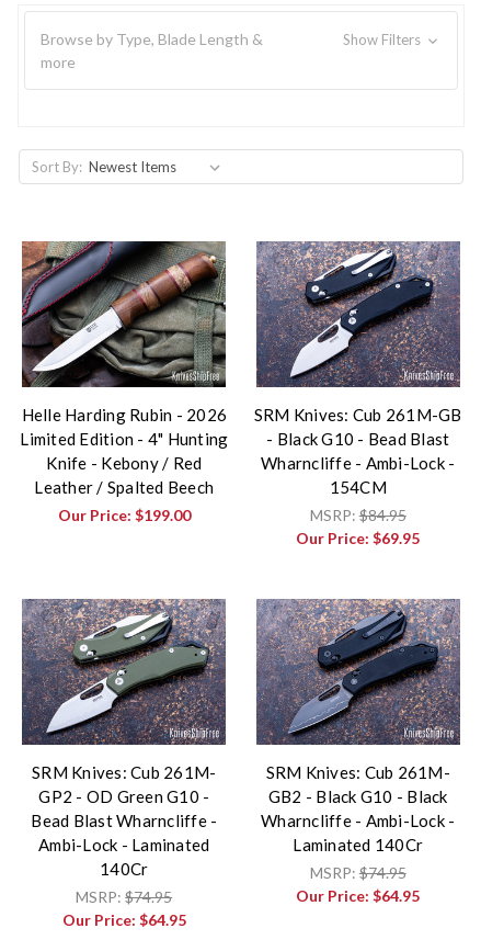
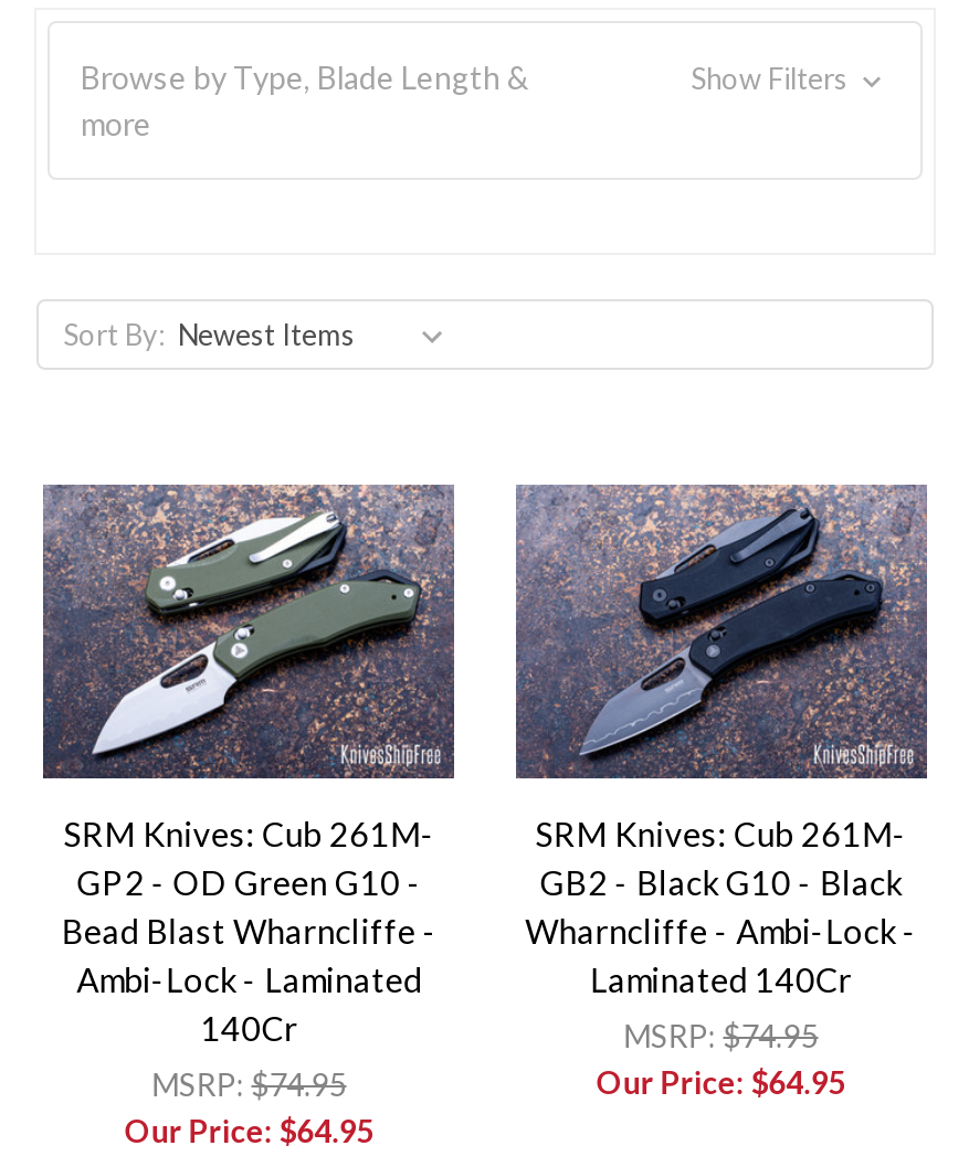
[20,240,228,524] [image] | Helle Harding Rubin - 2026 | Limited Edition - 4" Hunting | Knife - Kebony / Red | Leather / Spalted Beech | Our Price: $199.00 -> none
[254,241,462,547] [image] | SRM Knives: Cub 261M-GB | - Black G10 - Bead Blast | Wharncliffe - Ambi-Lock - | 154CM | MSRP: $84.95 | Our Price: $69.95 -> none

